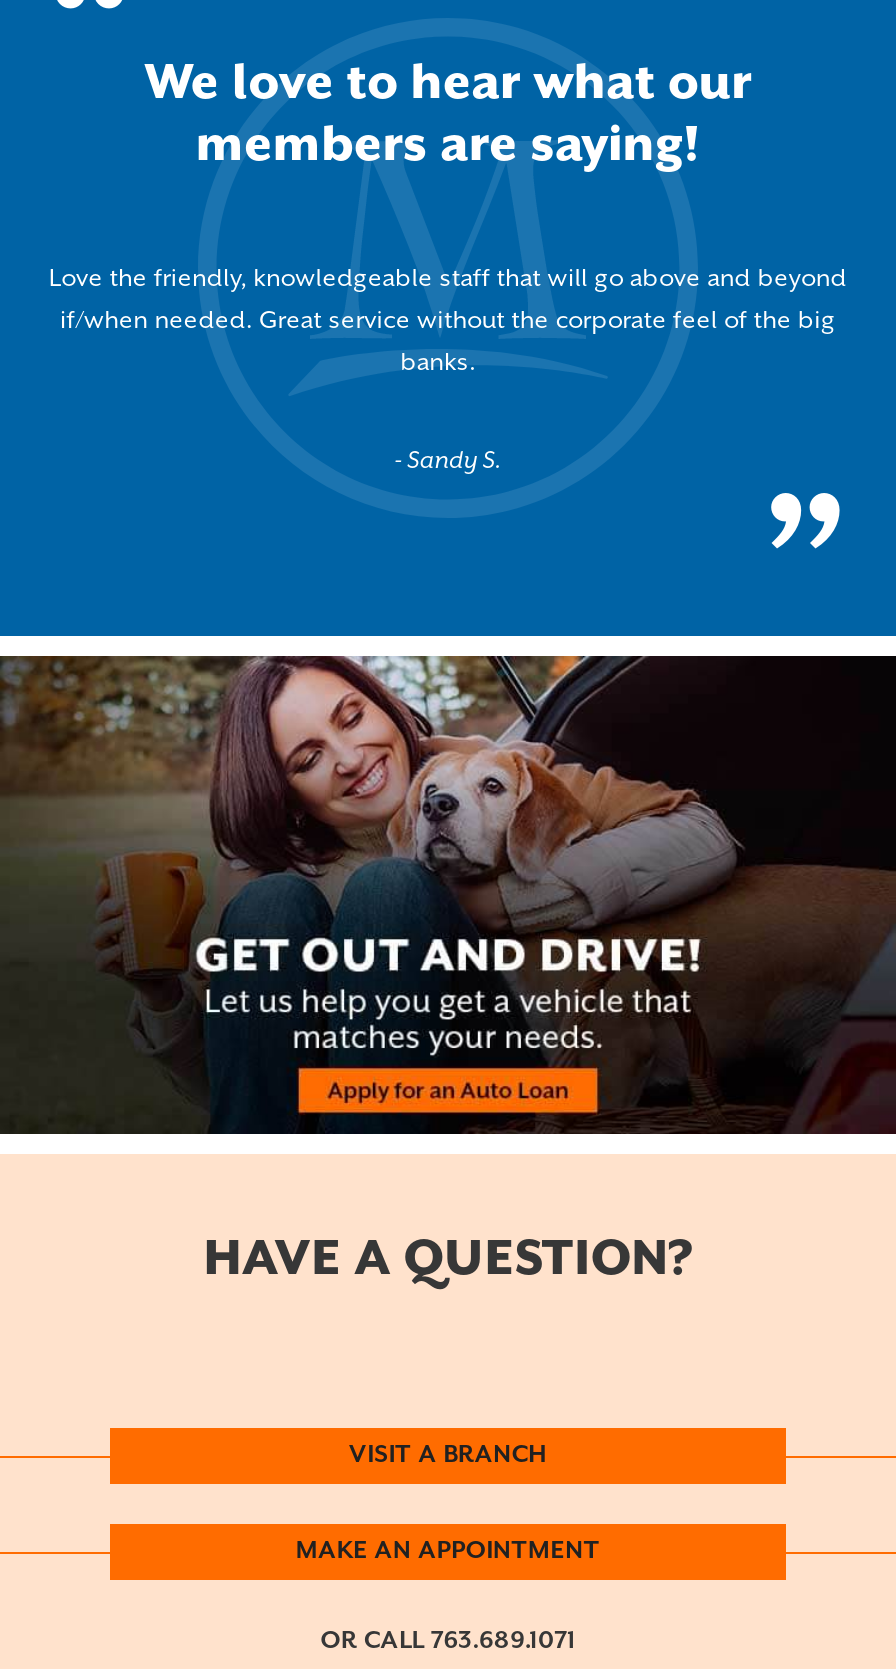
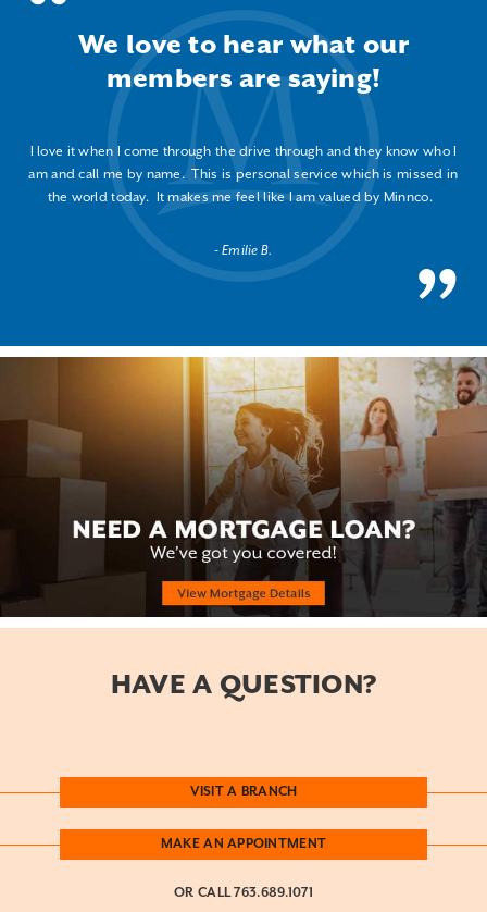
[49,264,847,378] Love the friendly, knowledgeable staff that will go above and beyond | if/when needed. Great service without the corporate feel of the big | banks. -> [29,144,458,206] I love it when I come through the drive through and they know who I | am and call me by name. This is personal service which is missed in | the world today. It makes me feel like I am valued by Minnco.
[403,446,502,476] Sandy S. -> [219,243,272,259] Emilie B.
[6,654,890,1134] [image] -> [3,356,484,617] [image]

